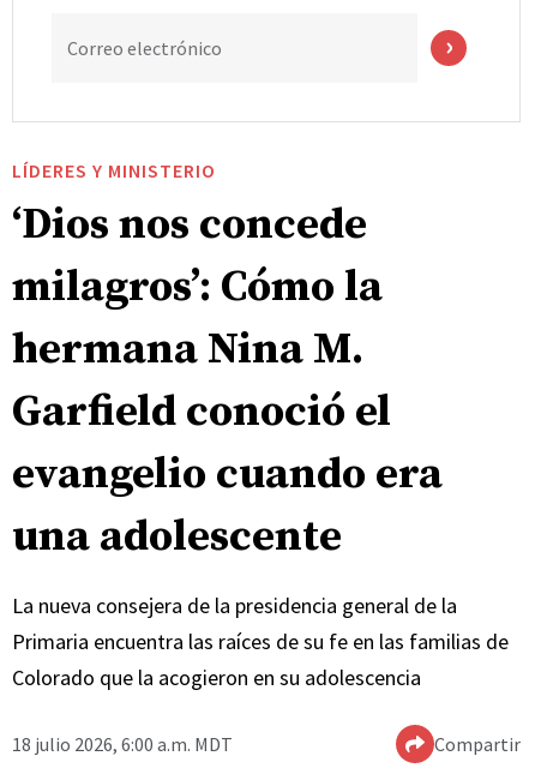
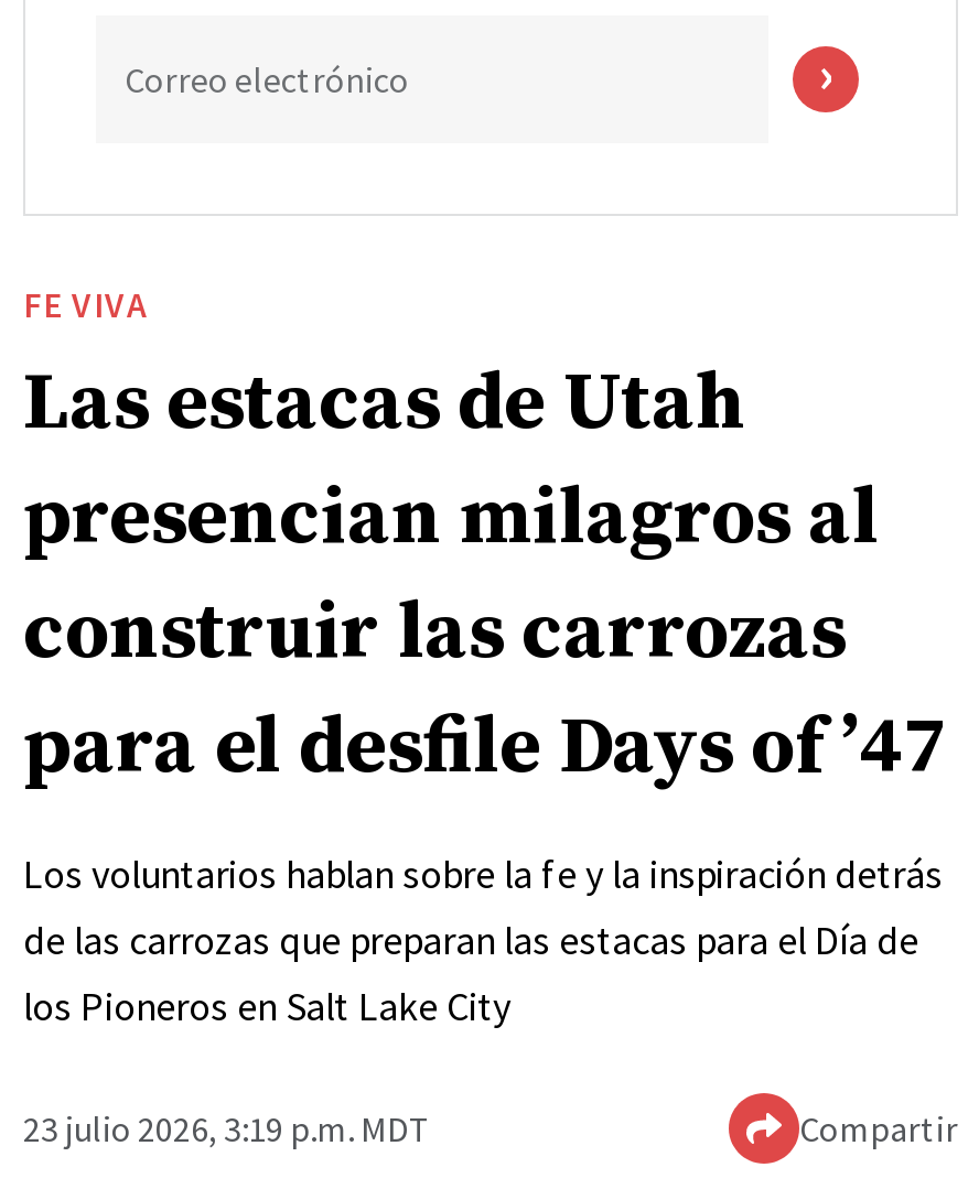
[12,159,443,564] LÍDERES Y MINISTERIO | ‘Dios nos concede | milagros’: Cómo la | hermana Nina M. | Garfield conoció el | evangelio cuando era | una adolescente -> [23,282,947,798] FE VIVA | Las estacas de Utah | presencian milagros al | construir las carrozas | para el desfile Days of ’47
[12,592,509,691] La nueva consejera de la presidencia general de la | Primaria encuentra las raíces de su fe en las familias de | Colorado que la acogieron en su adolescencia -> [23,849,943,1032] Los voluntarios hablan sobre la fe y la inspiración detrás | de las carrozas que preparan las estacas para el Día de | los Pioneros en Salt Lake City
[12,732,233,756] 18 julio 2026, 6:00 a.m. MDT -> [23,1107,431,1151] 23 julio 2026, 3:19 p.m. MDT

